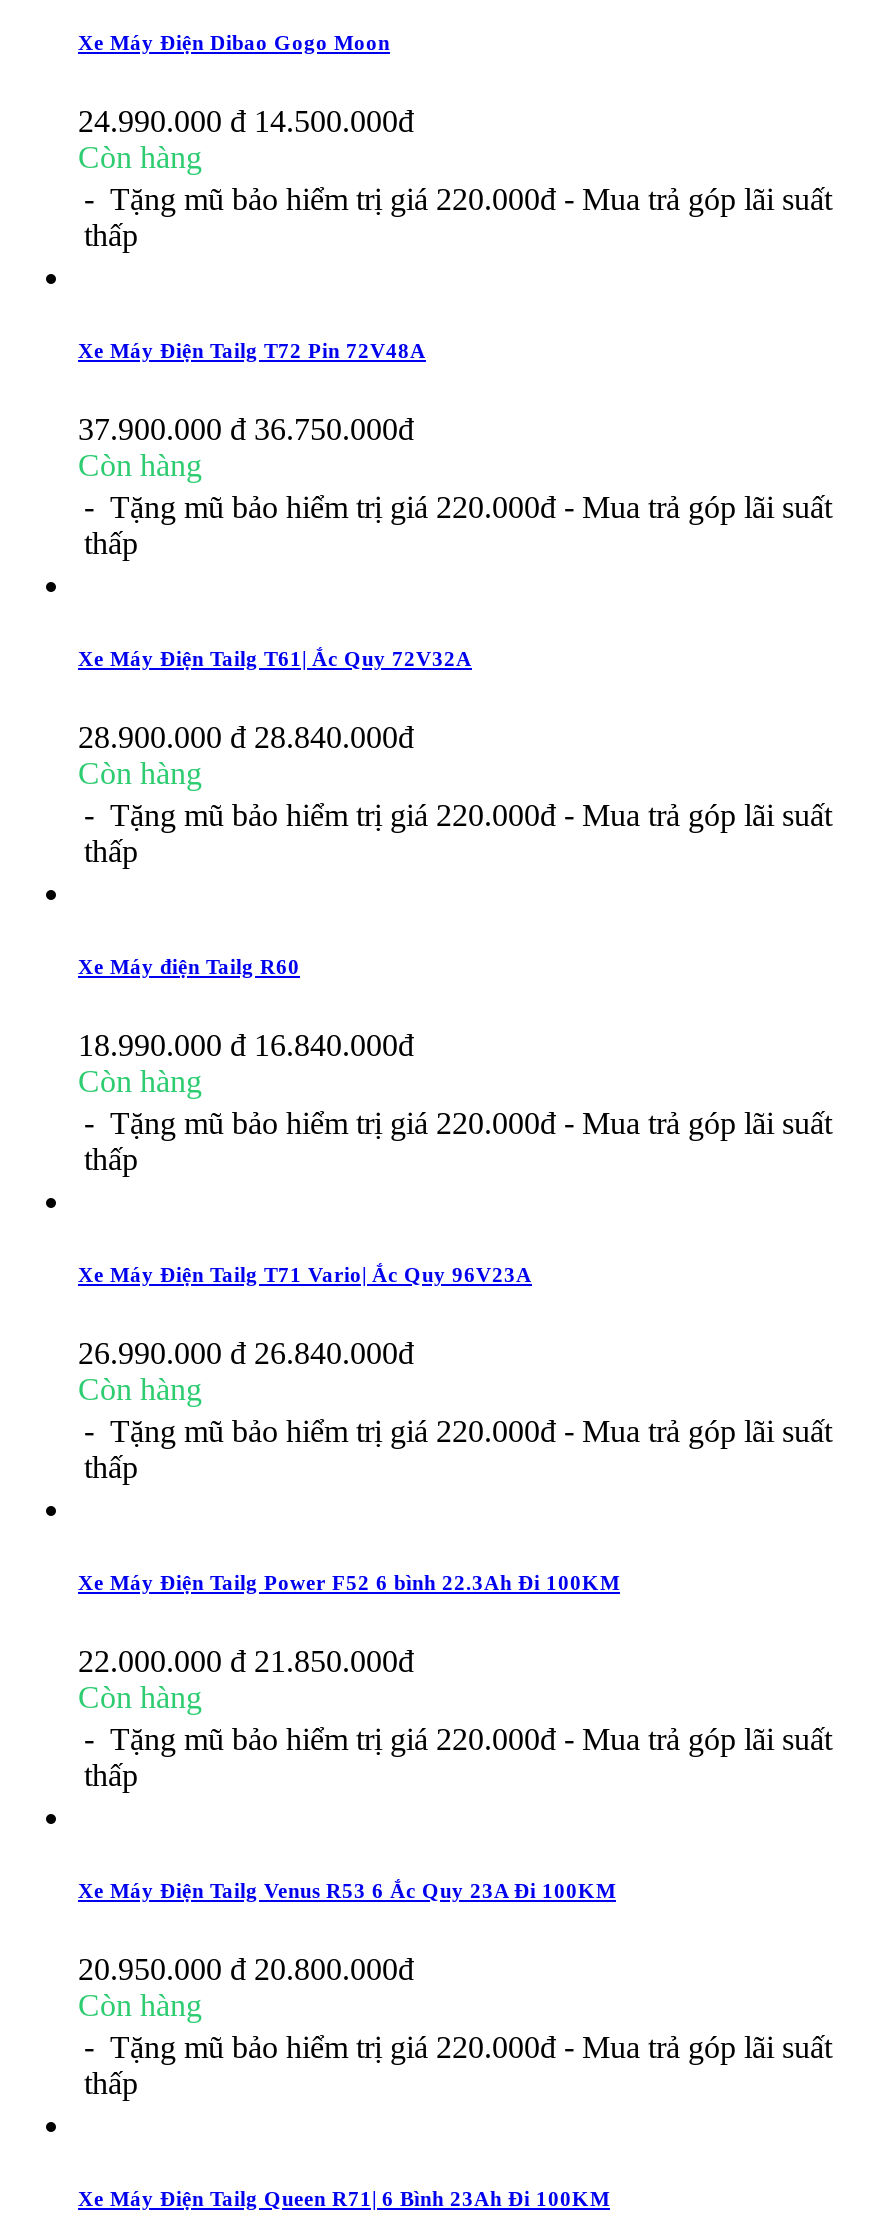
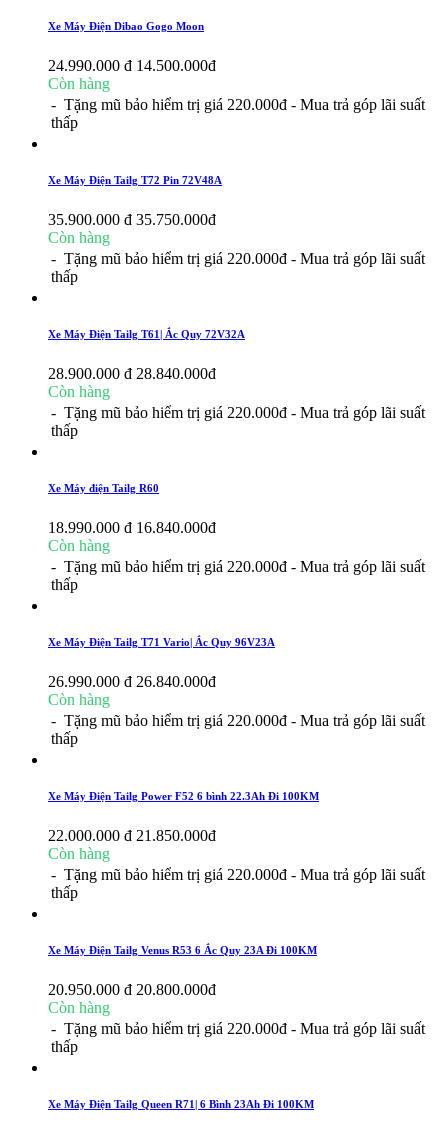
[78,413,414,447] 37.900.000 đ 36.750.000đ -> [48,211,216,228] 35.900.000 đ 35.750.000đ

